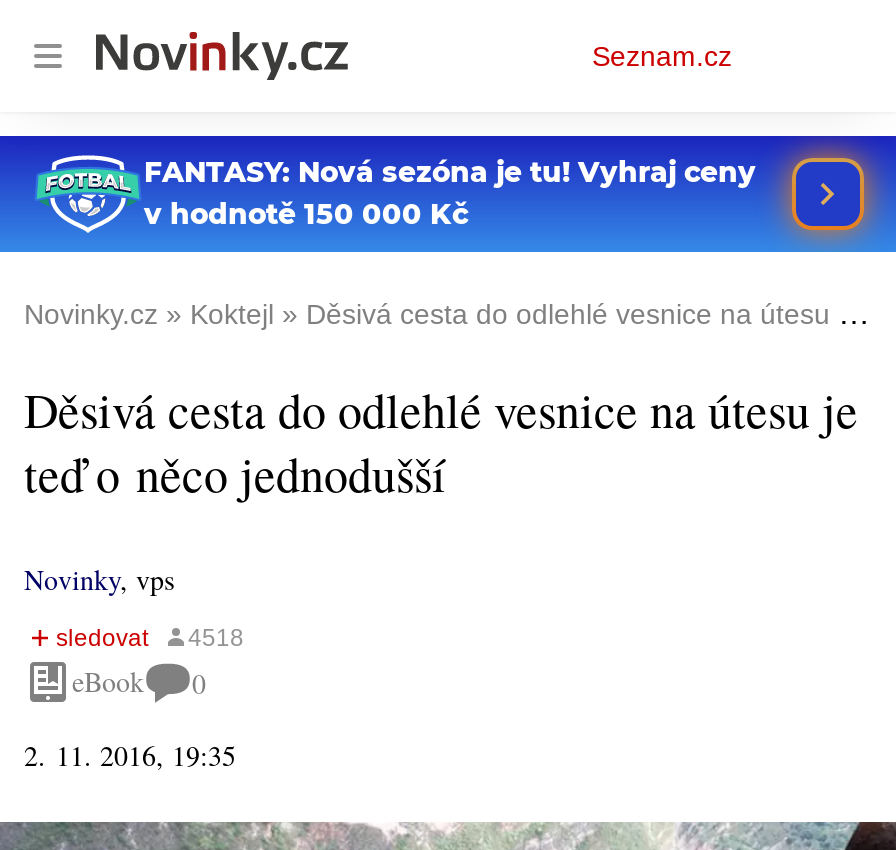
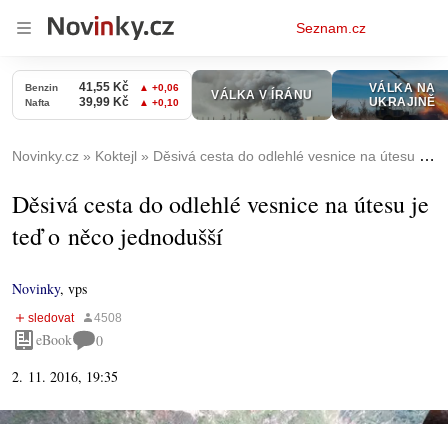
[6,134,890,254] [image] -> [3,68,445,125] [image]

